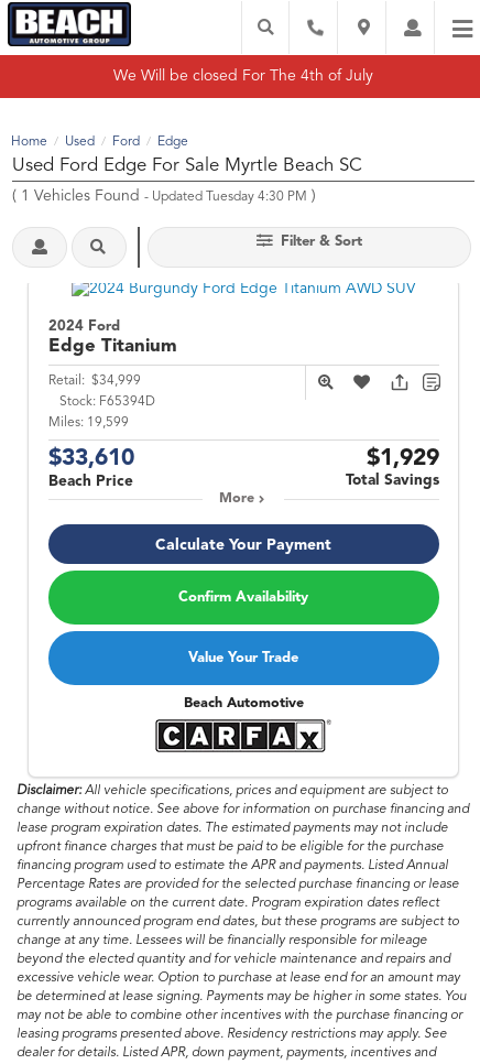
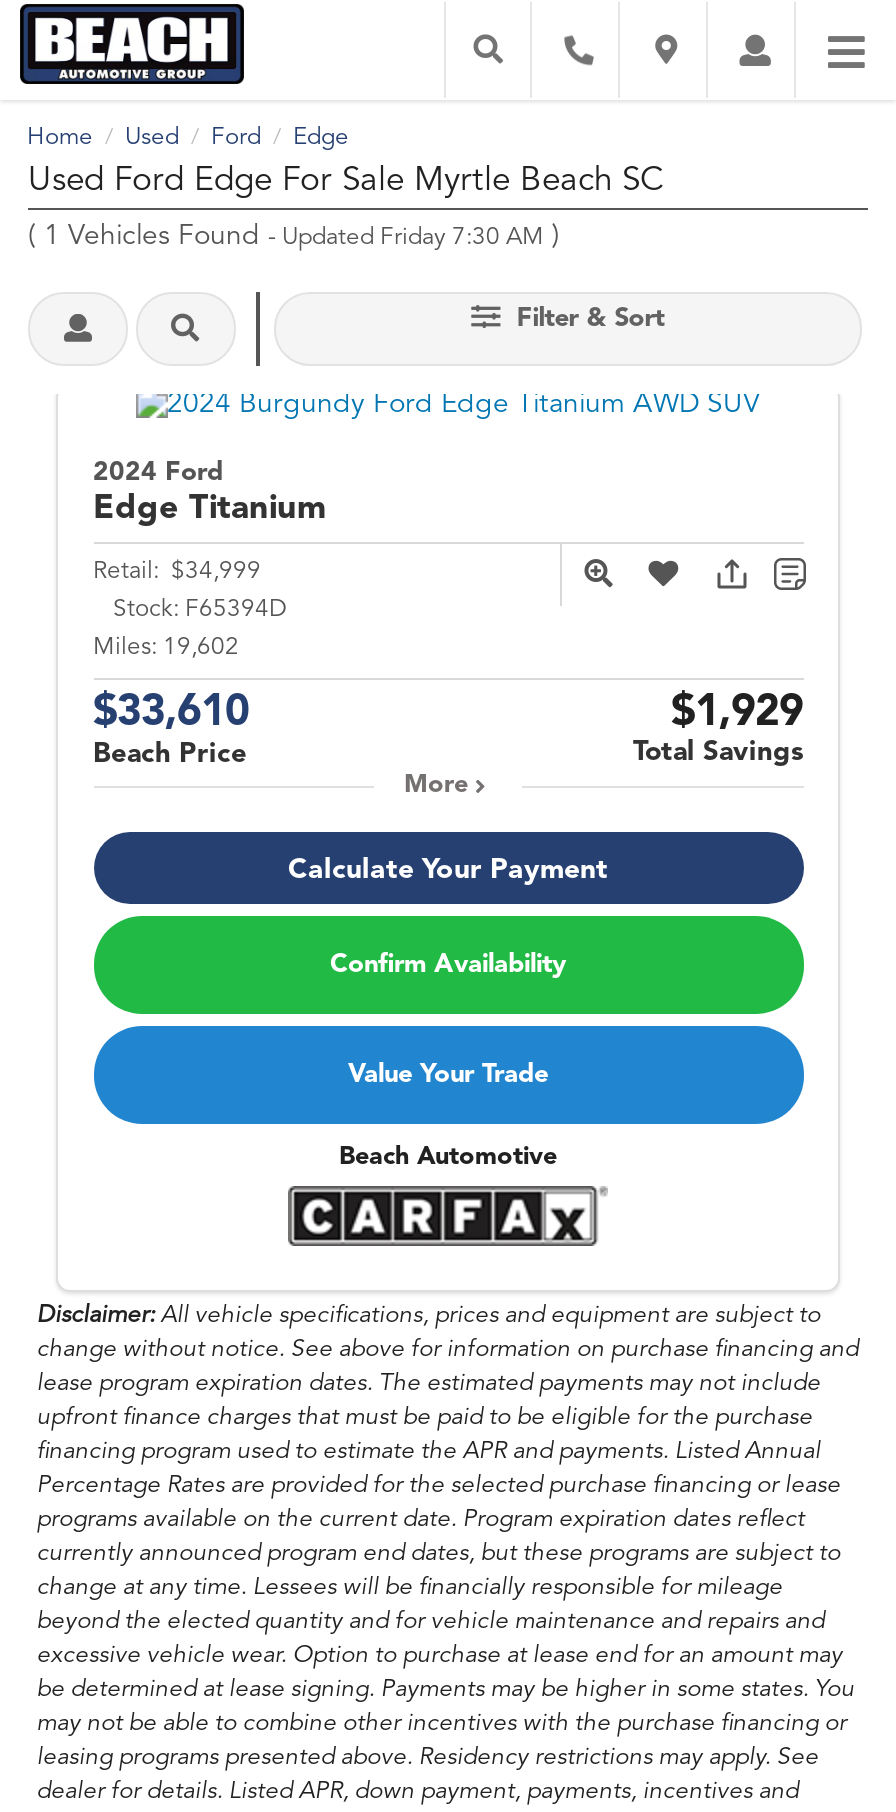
[113,68,373,84] We Will be closed For The 4th of July -> none
[12,188,316,204] (1 Vehicles Found - Updated Tuesday 4:30 PM) -> [28,222,560,250] (1 Vehicles Found - Updated Friday 7:30 AM)
[48,416,128,429] Miles: 19,599 -> [93,635,239,659] Miles: 19,602

